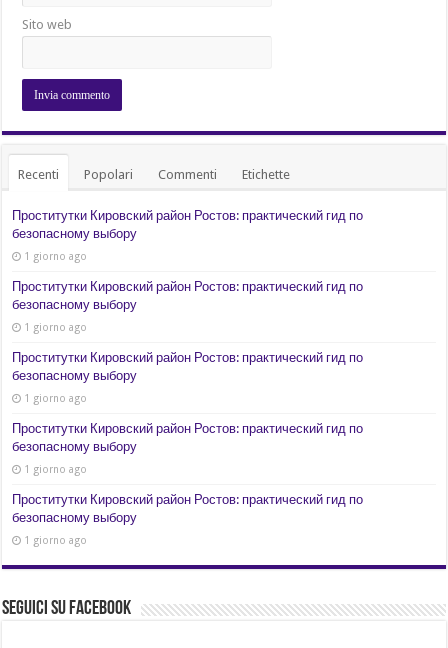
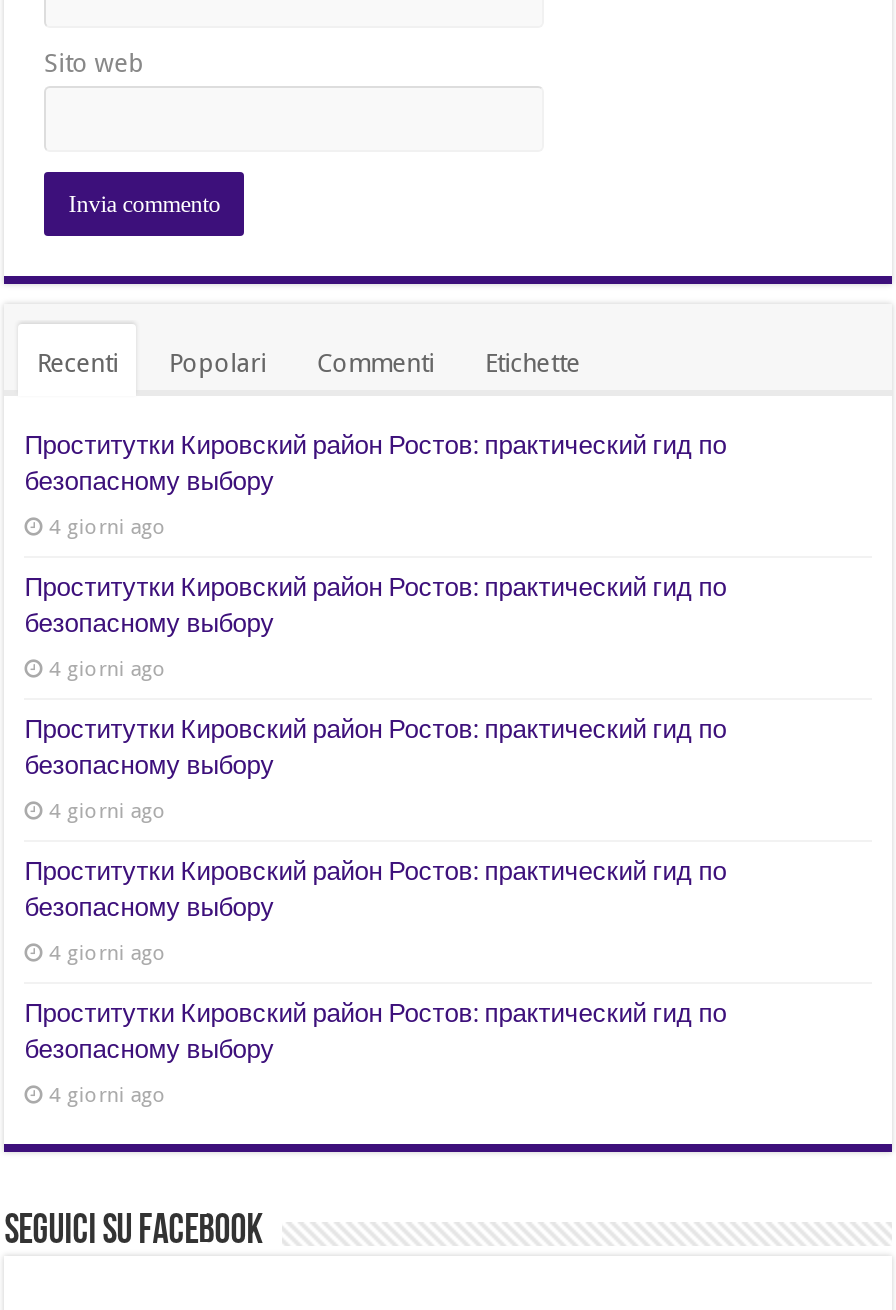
[24,250,87,262] 1 giorno ago -> [48,514,166,538] 4 giorni ago
[24,321,87,333] 1 giorno ago -> [48,656,166,680] 4 giorni ago
[24,392,87,404] 1 giorno ago -> [48,798,166,822] 4 giorni ago
[24,463,87,475] 1 giorno ago -> [48,940,166,964] 4 giorni ago
[24,534,87,546] 1 giorno ago -> [48,1082,166,1106] 4 giorni ago

